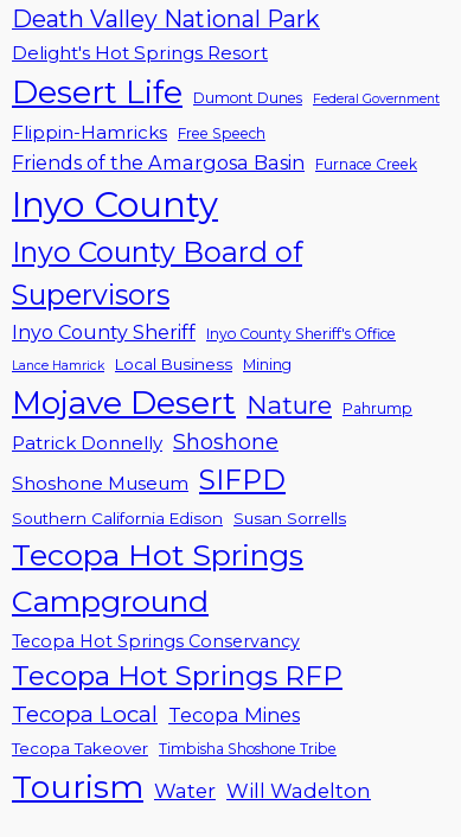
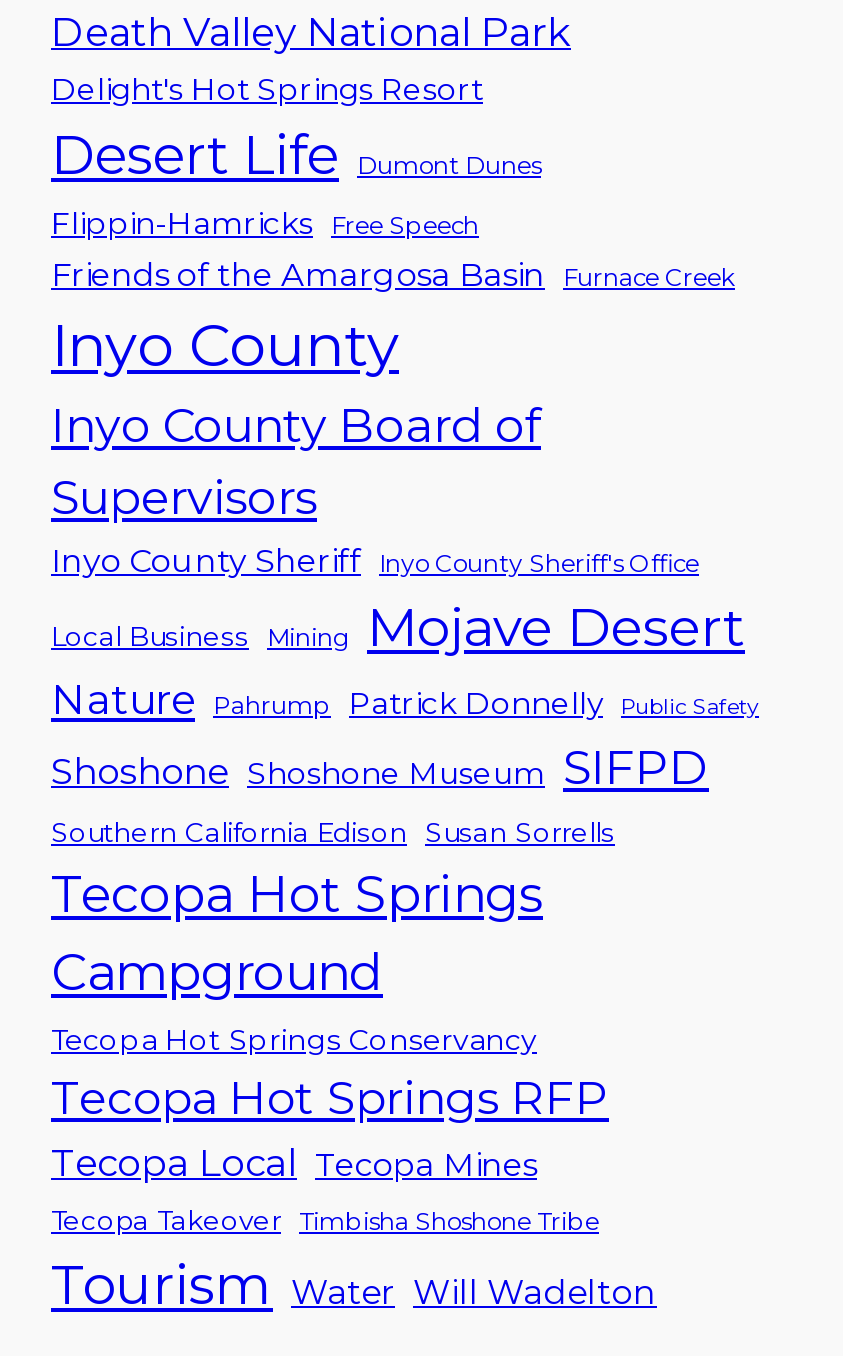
[313,91,440,106] Federal Government -> none
[12,354,412,497] Lance Hamrick | Local Business Mining | Mojave Desert Nature Pahrump | Patrick Donnelly Shoshone | Shoshone Museum SIFPD -> [51,594,759,796] Local Business Mining Mojave Desert | Nature Pahrump Patrick Donnelly | Public Safety | Shoshone Shoshone Museum SIFPD

